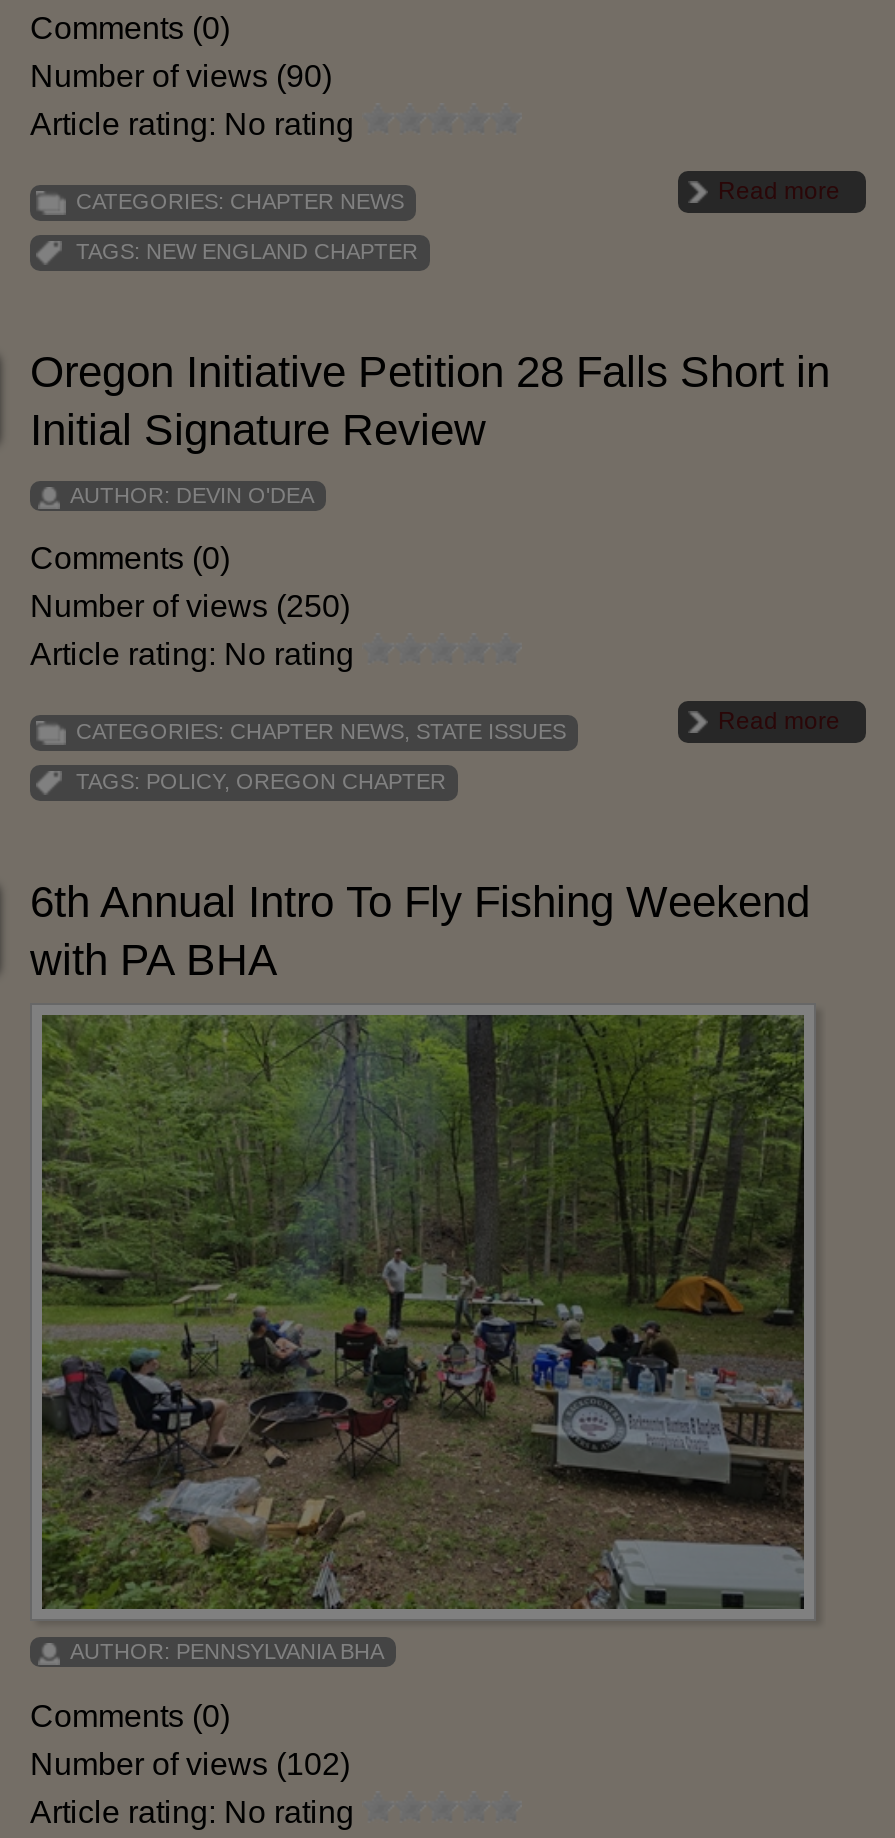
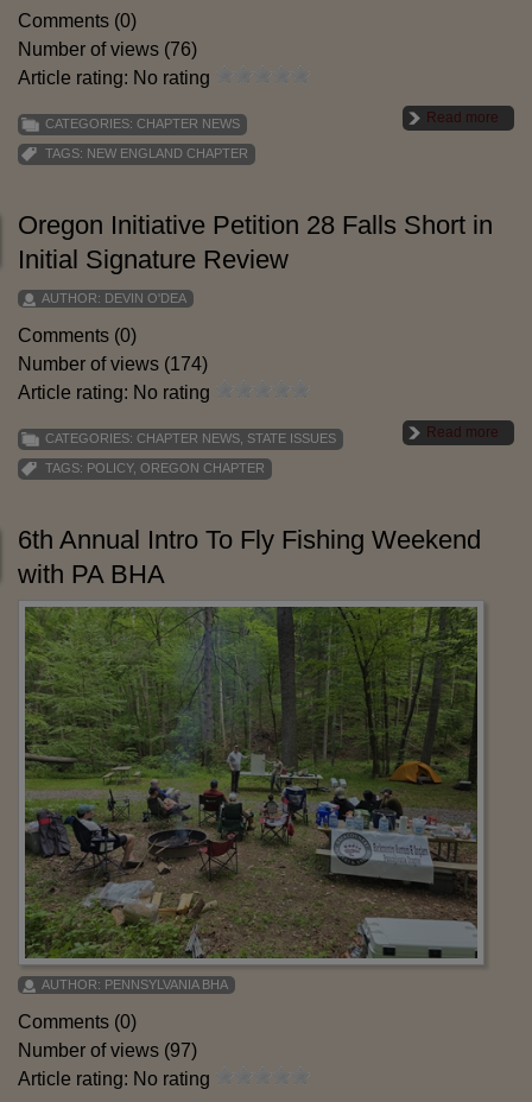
[30,60,332,94] Number of views (90) -> [18,39,197,59] Number of views (76)
[30,590,350,624] Number of views (250) -> [18,354,208,374] Number of views (174)
[30,1747,350,1781] Number of views (102) -> [18,1041,197,1061] Number of views (97)

